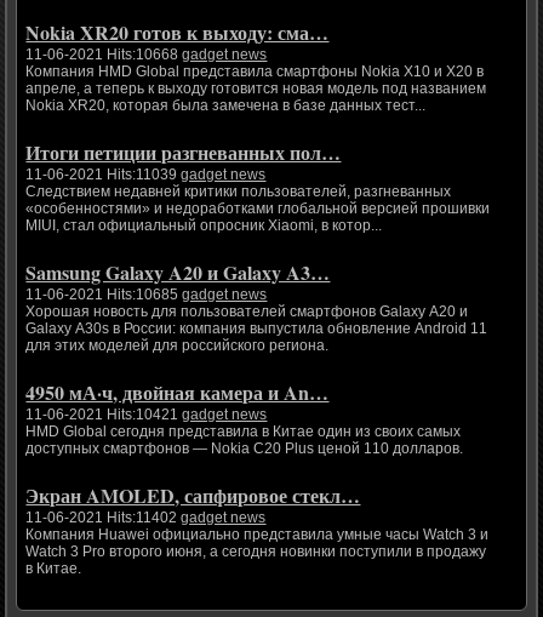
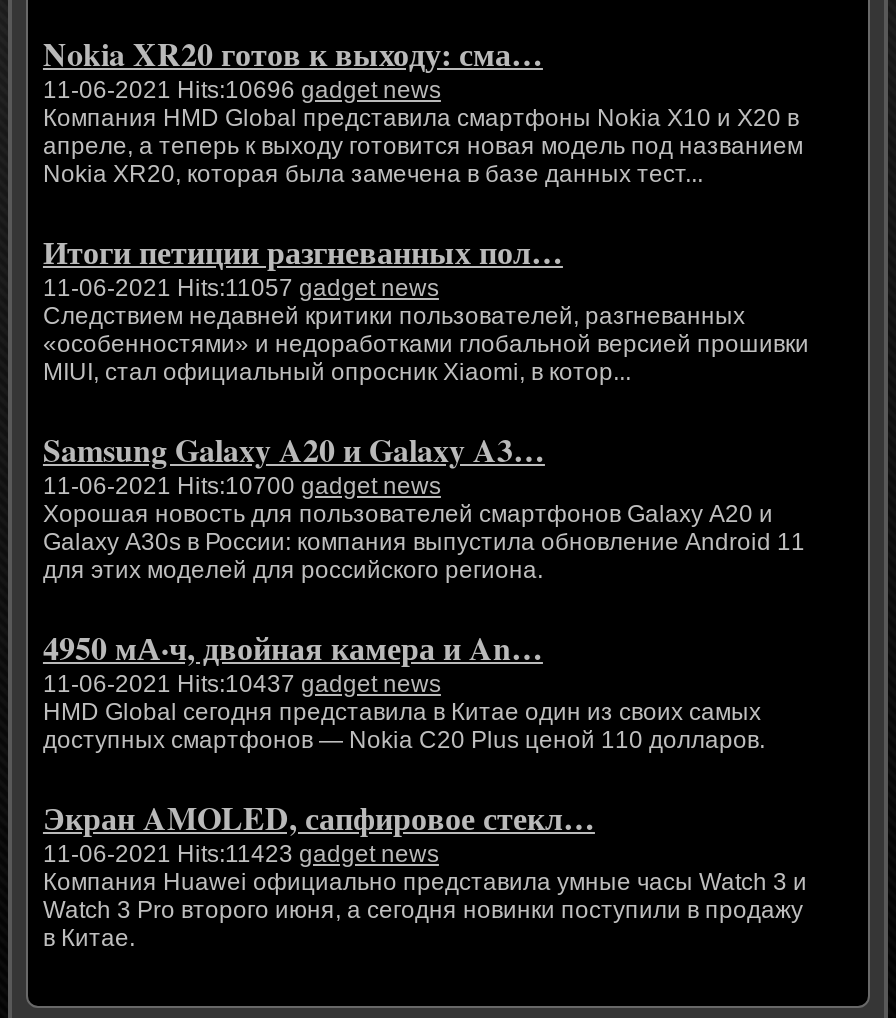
[26,47,267,64] 11-06-2021 Hits:10668 gadget news -> [43,77,441,105] 11-06-2021 Hits:10696 gadget news
[26,167,266,184] 11-06-2021 Hits:11039 gadget news -> [43,275,439,303] 11-06-2021 Hits:11057 gadget news
[26,287,267,304] 11-06-2021 Hits:10685 gadget news -> [43,473,441,501] 11-06-2021 Hits:10700 gadget news
[26,407,267,424] 11-06-2021 Hits:10421 gadget news -> [43,671,441,699] 11-06-2021 Hits:10437 gadget news
[26,510,266,527] 11-06-2021 Hits:11402 gadget news -> [43,841,439,869] 11-06-2021 Hits:11423 gadget news

